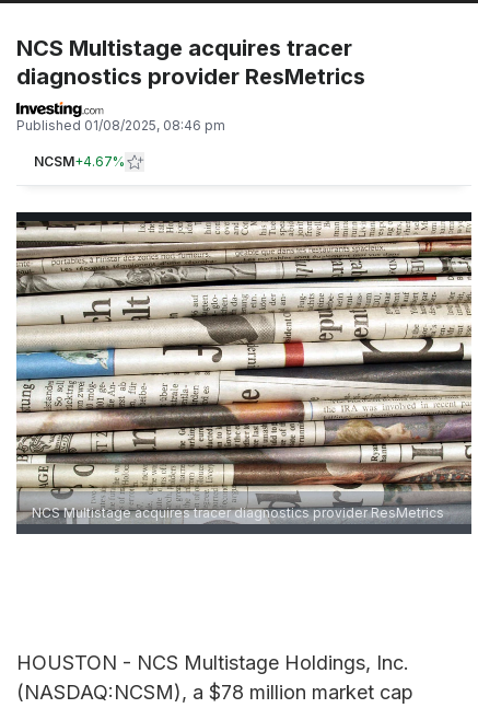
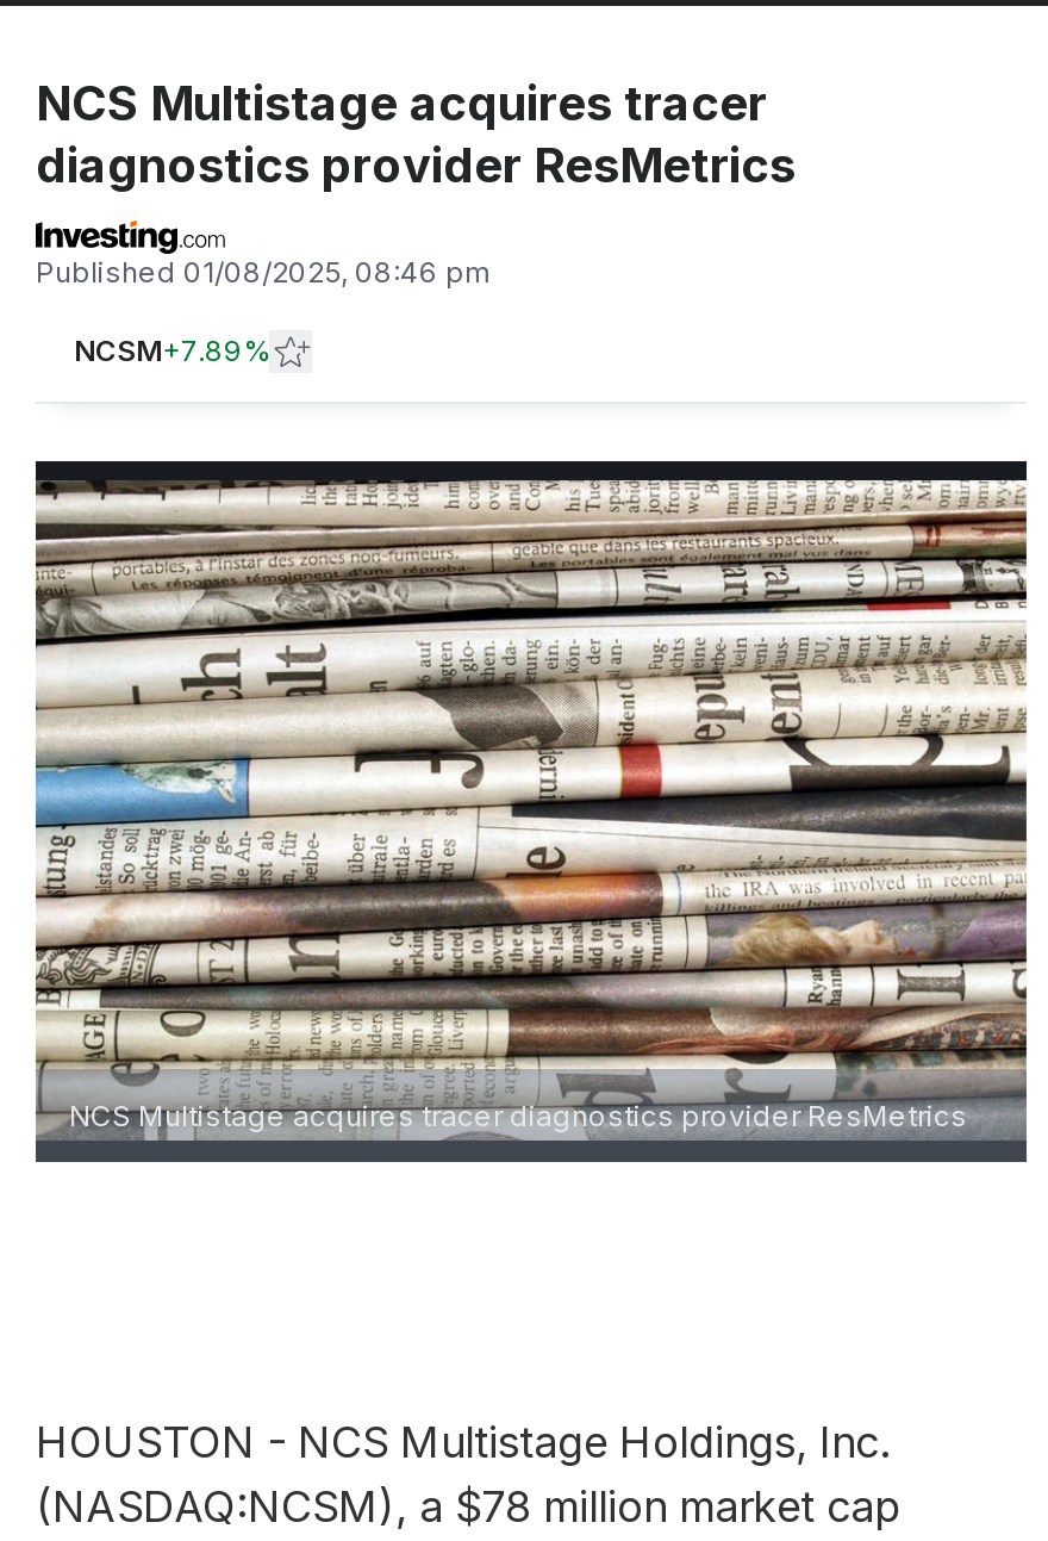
[34,153,125,169] NCSM+4.67% -> [74,332,269,368] NCSM+7.89%

